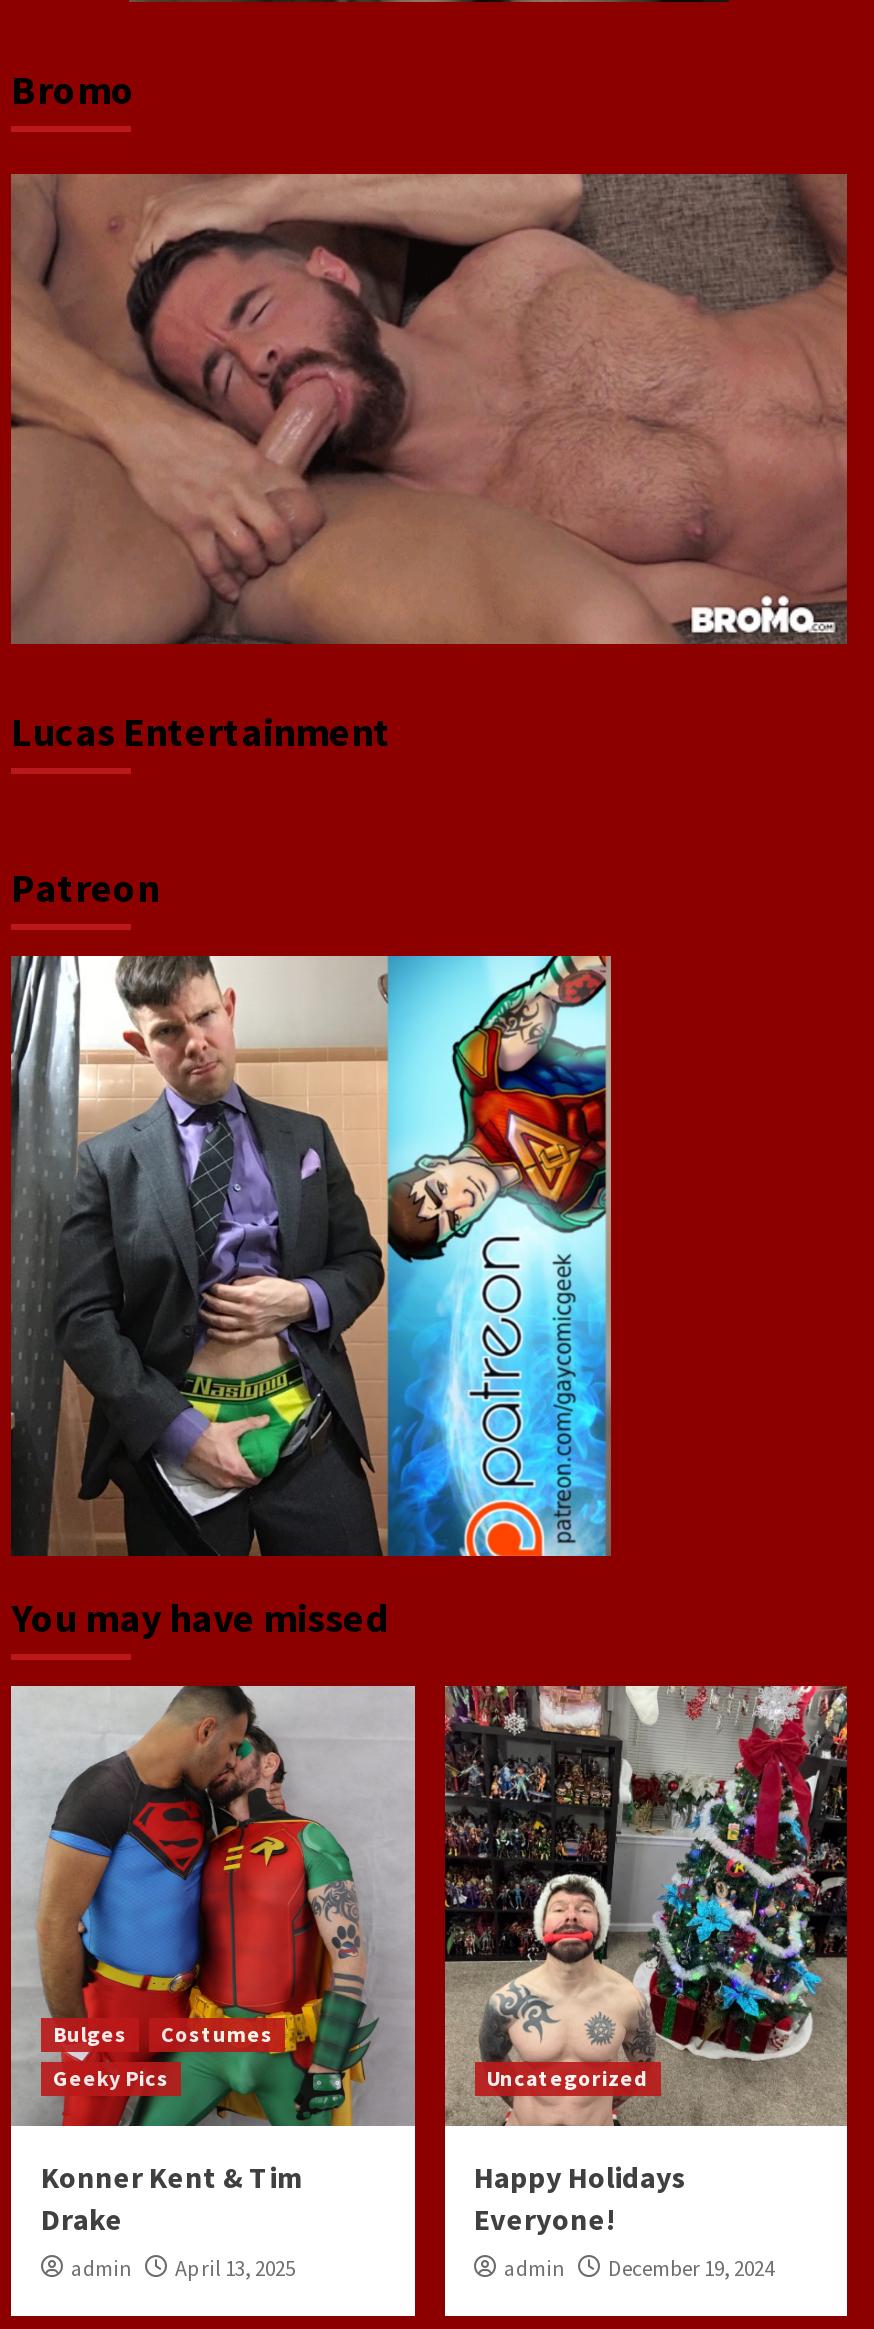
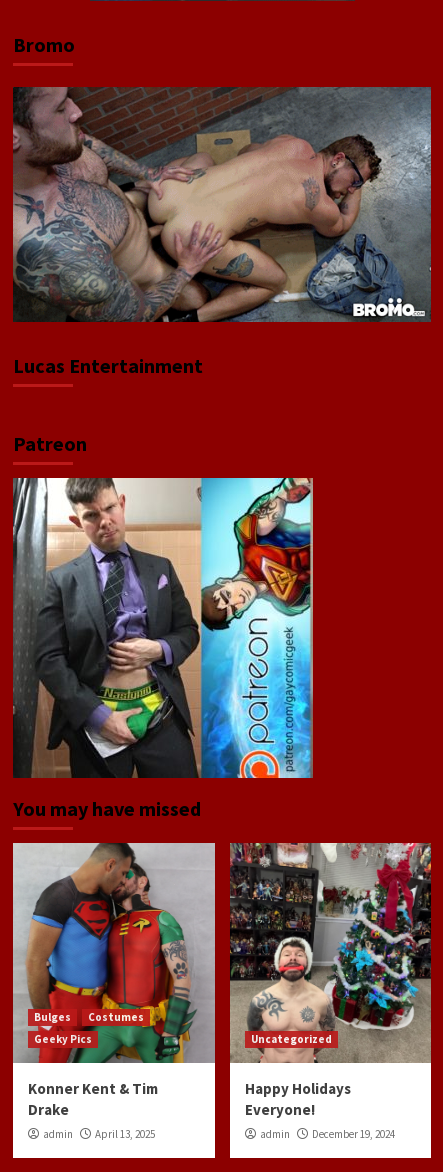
[9,172,847,646] [image] -> [12,86,432,323] [image]

